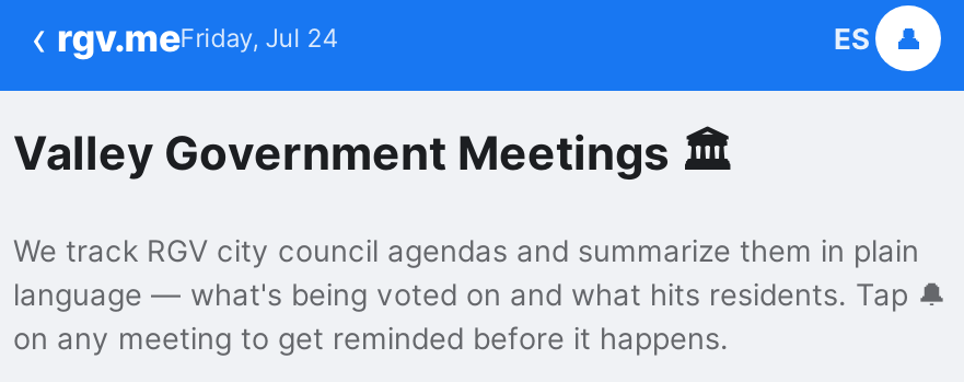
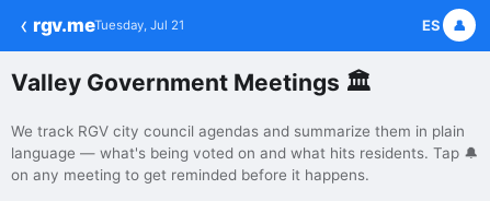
[31,10,337,67] ‹ rgv.meFriday, Jul 24 -> [20,11,184,39] ‹ rgv.meTuesday, Jul 21

